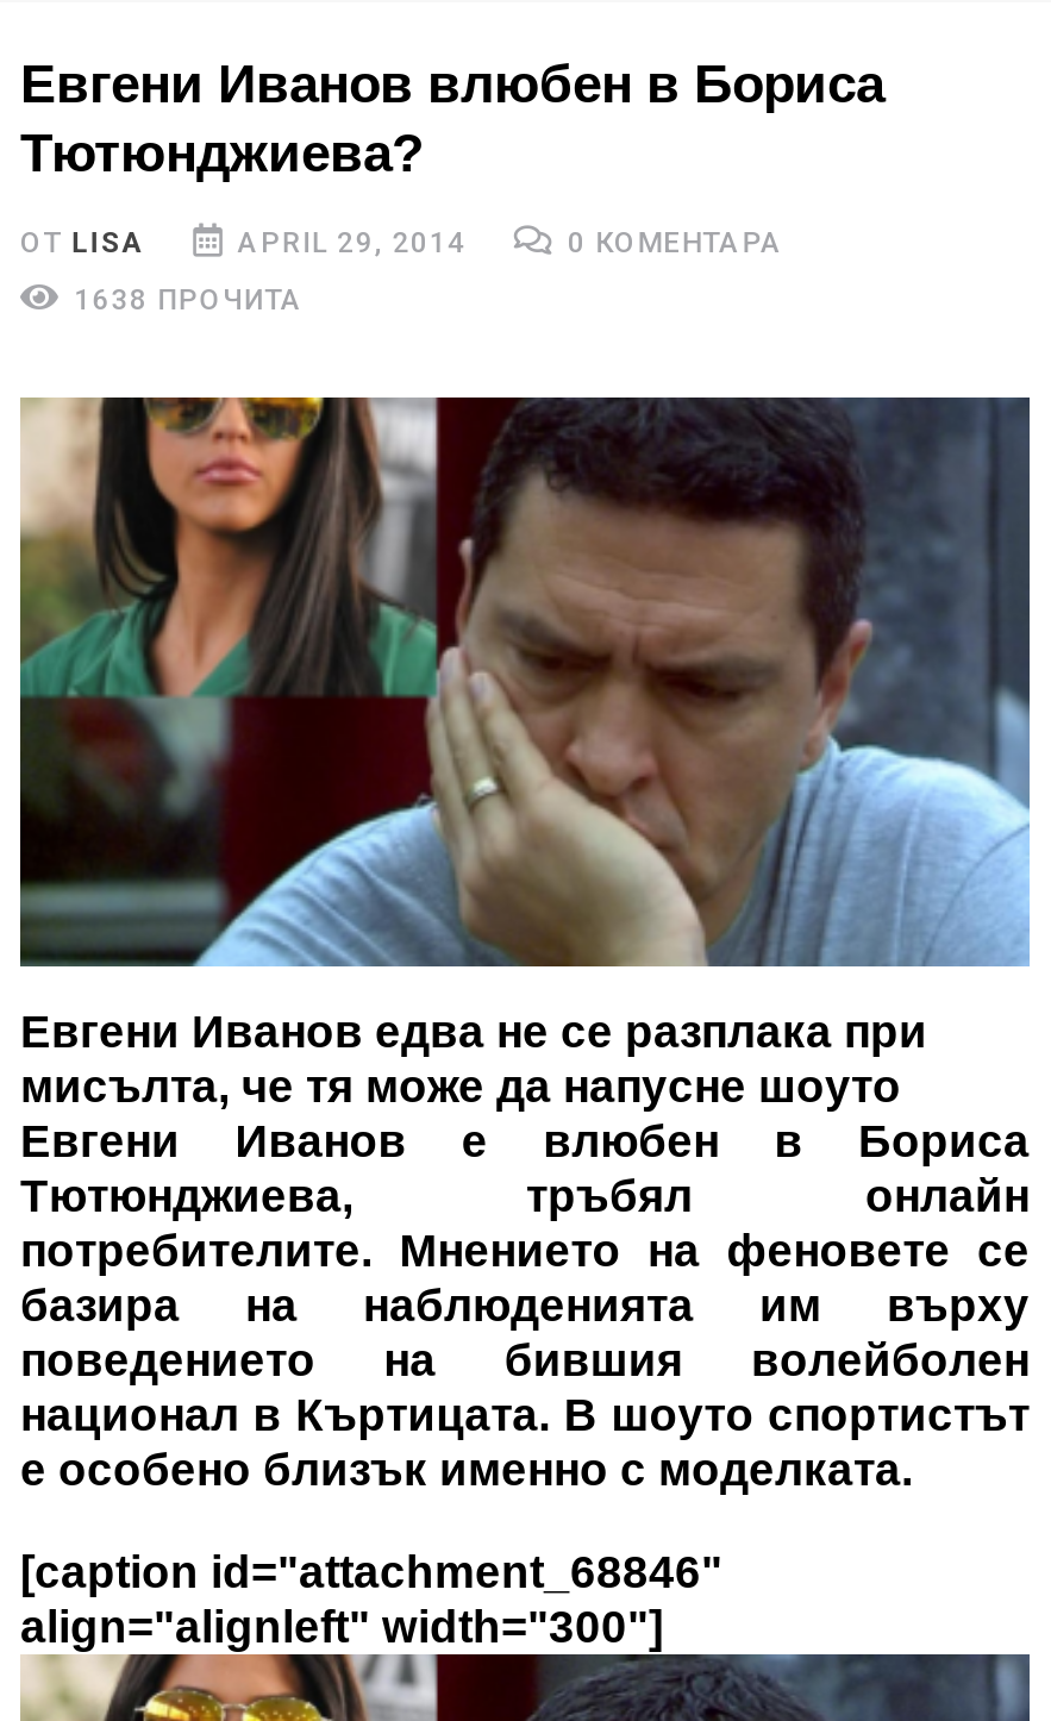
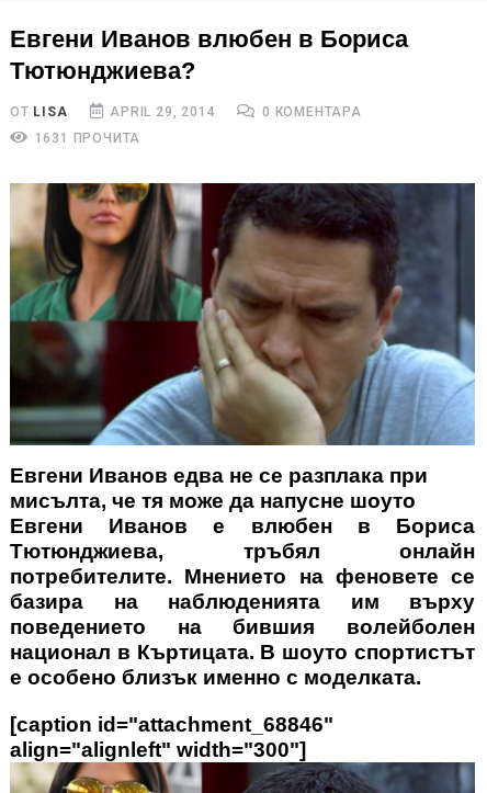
[65,283,304,317] 1638 ПРОЧИТА -> [30,131,141,146] 1631 ПРОЧИТА

